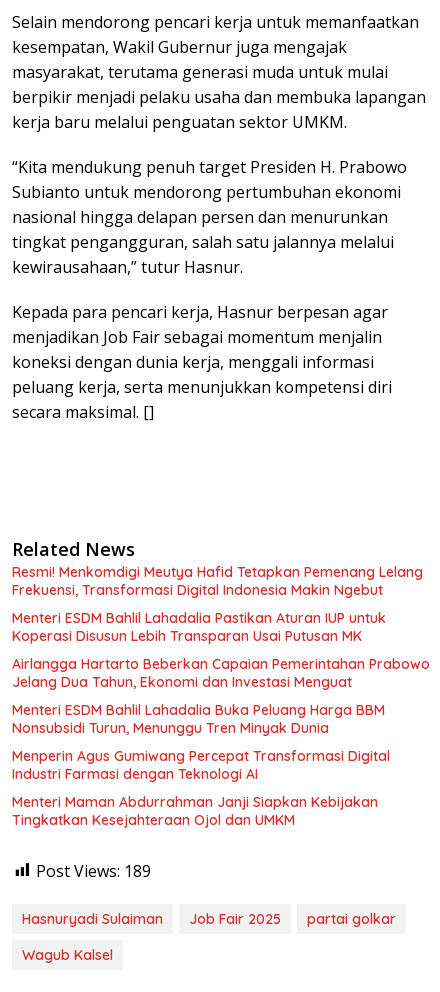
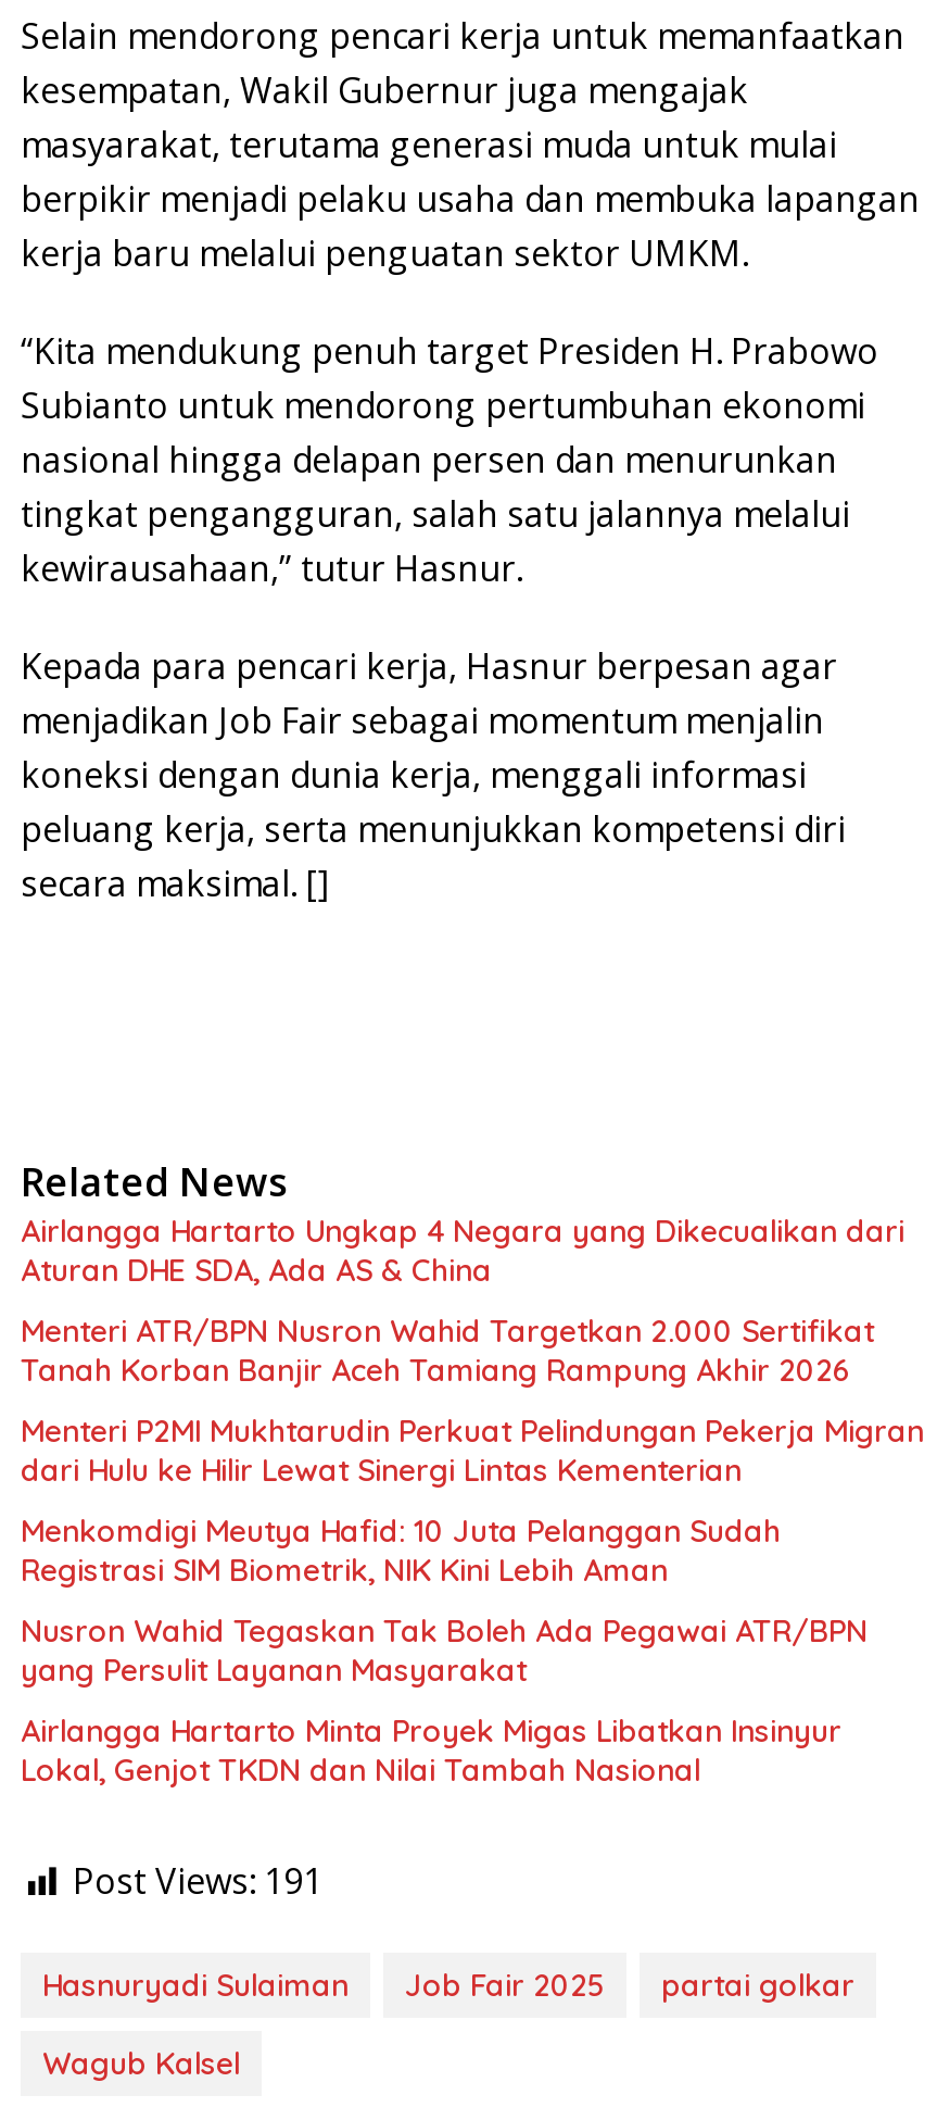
[12,563,423,599] Resmi! Menkomdigi Meutya Hafid Tetapkan Pemenang Lelang | Frekuensi, Transformasi Digital Indonesia Makin Ngebut -> [21,1212,904,1290] Airlangga Hartarto Ungkap 4 Negara yang Dikecualikan dari | Aturan DHE SDA, Ada AS & China
[12,609,386,645] Menteri ESDM Bahlil Lahadalia Pastikan Aturan IUP untuk | Koperasi Disusun Lebih Transparan Usai Putusan MK -> [21,1312,874,1390] Menteri ATR/BPN Nusron Wahid Targetkan 2.000 Sertifikat | Tanah Korban Banjir Aceh Tamiang Rampung Akhir 2026
[12,655,430,691] Airlangga Hartarto Beberkan Capaian Pemerintahan Prabowo | Jelang Dua Tahun, Ekonomi dan Investasi Menguat -> [21,1412,924,1490] Menteri P2MI Mukhtarudin Perkuat Pelindungan Pekerja Migran | dari Hulu ke Hilir Lewat Sinergi Lintas Kementerian
[12,701,385,737] Menteri ESDM Bahlil Lahadalia Buka Peluang Harga BBM | Nonsubsidi Turun, Menunggu Tren Minyak Dunia -> [21,1512,781,1590] Menkomdigi Meutya Hafid: 10 Juta Pelanggan Sudah | Registrasi SIM Biometrik, NIK Kini Lebih Aman
[12,747,390,783] Menperin Agus Gumiwang Percepat Transformasi Digital | Industri Farmasi dengan Teknologi AI -> [21,1612,868,1690] Nusron Wahid Tegaskan Tak Boleh Ada Pegawai ATR/BPN | yang Persulit Layanan Masyarakat
[12,793,378,829] Menteri Maman Abdurrahman Janji Siapkan Kebijakan | Tingkatkan Kesejahteraan Ojol dan UMKM -> [21,1712,841,1790] Airlangga Hartarto Minta Proyek Migas Libatkan Insinyur | Lokal, Genjot TKDN dan Nilai Tambah Nasional
[36,860,151,882] Post Views: 189 -> [73,1857,322,1905] Post Views: 191

